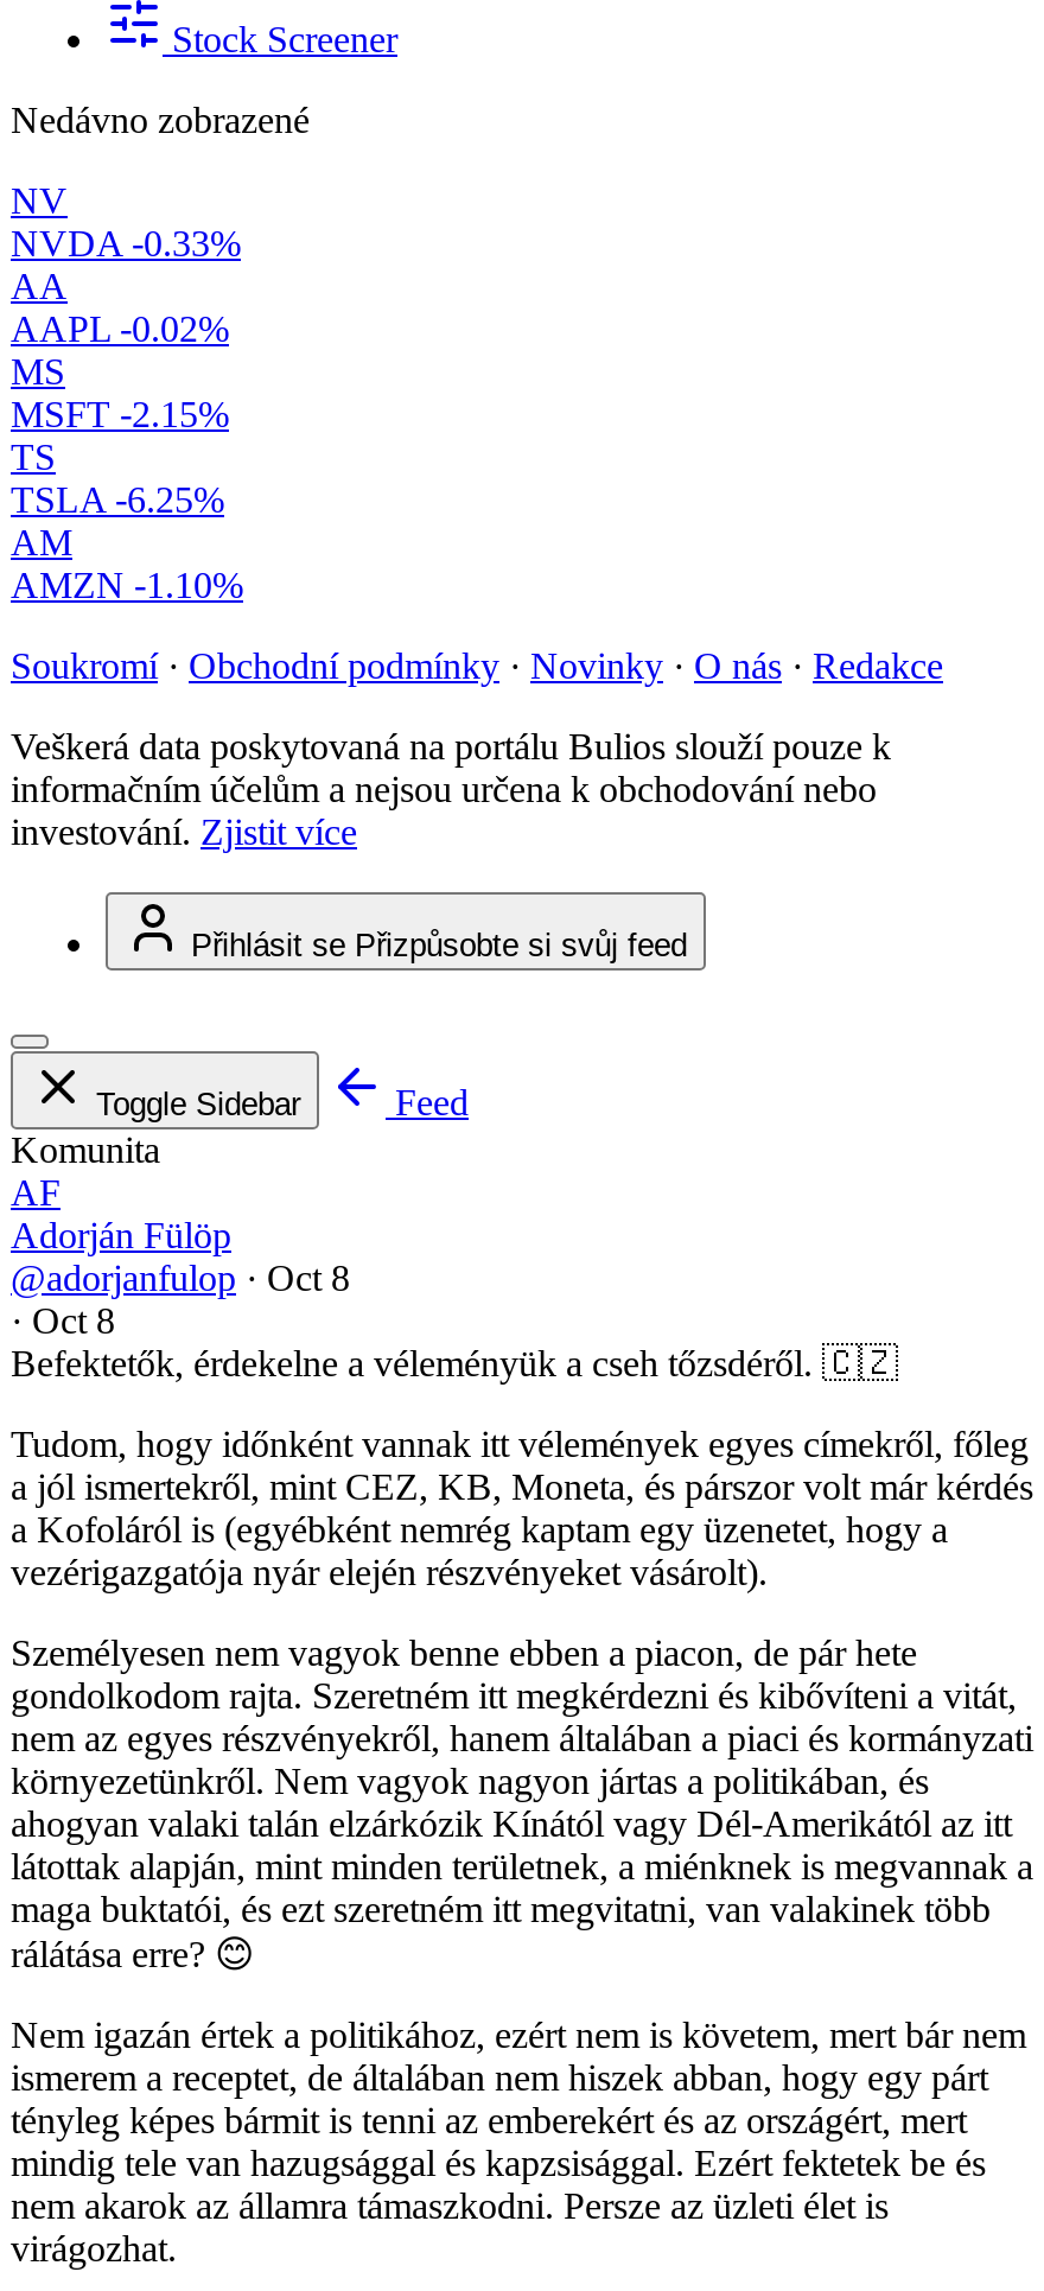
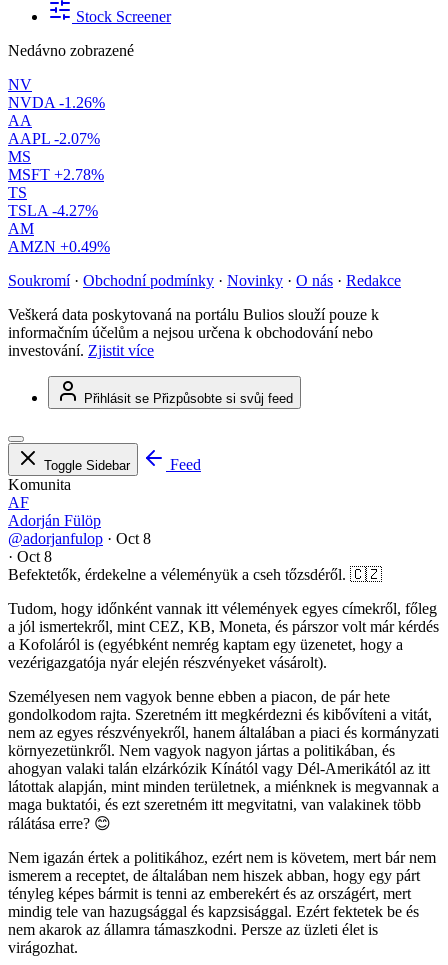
[11,223,241,264] NVDA -0.33% -> [8,94,105,111] NVDA -1.26%
[11,309,229,349] AAPL -0.02% -> [8,130,100,147] AAPL -2.07%
[11,394,229,434] MSFT -2.15% -> [8,166,104,183] MSFT +2.78%
[11,480,224,520] TSLA -6.25% -> [8,202,98,219] TSLA -4.27%
[11,565,243,605] AMZN -1.10% -> [8,238,110,255] AMZN +0.49%

